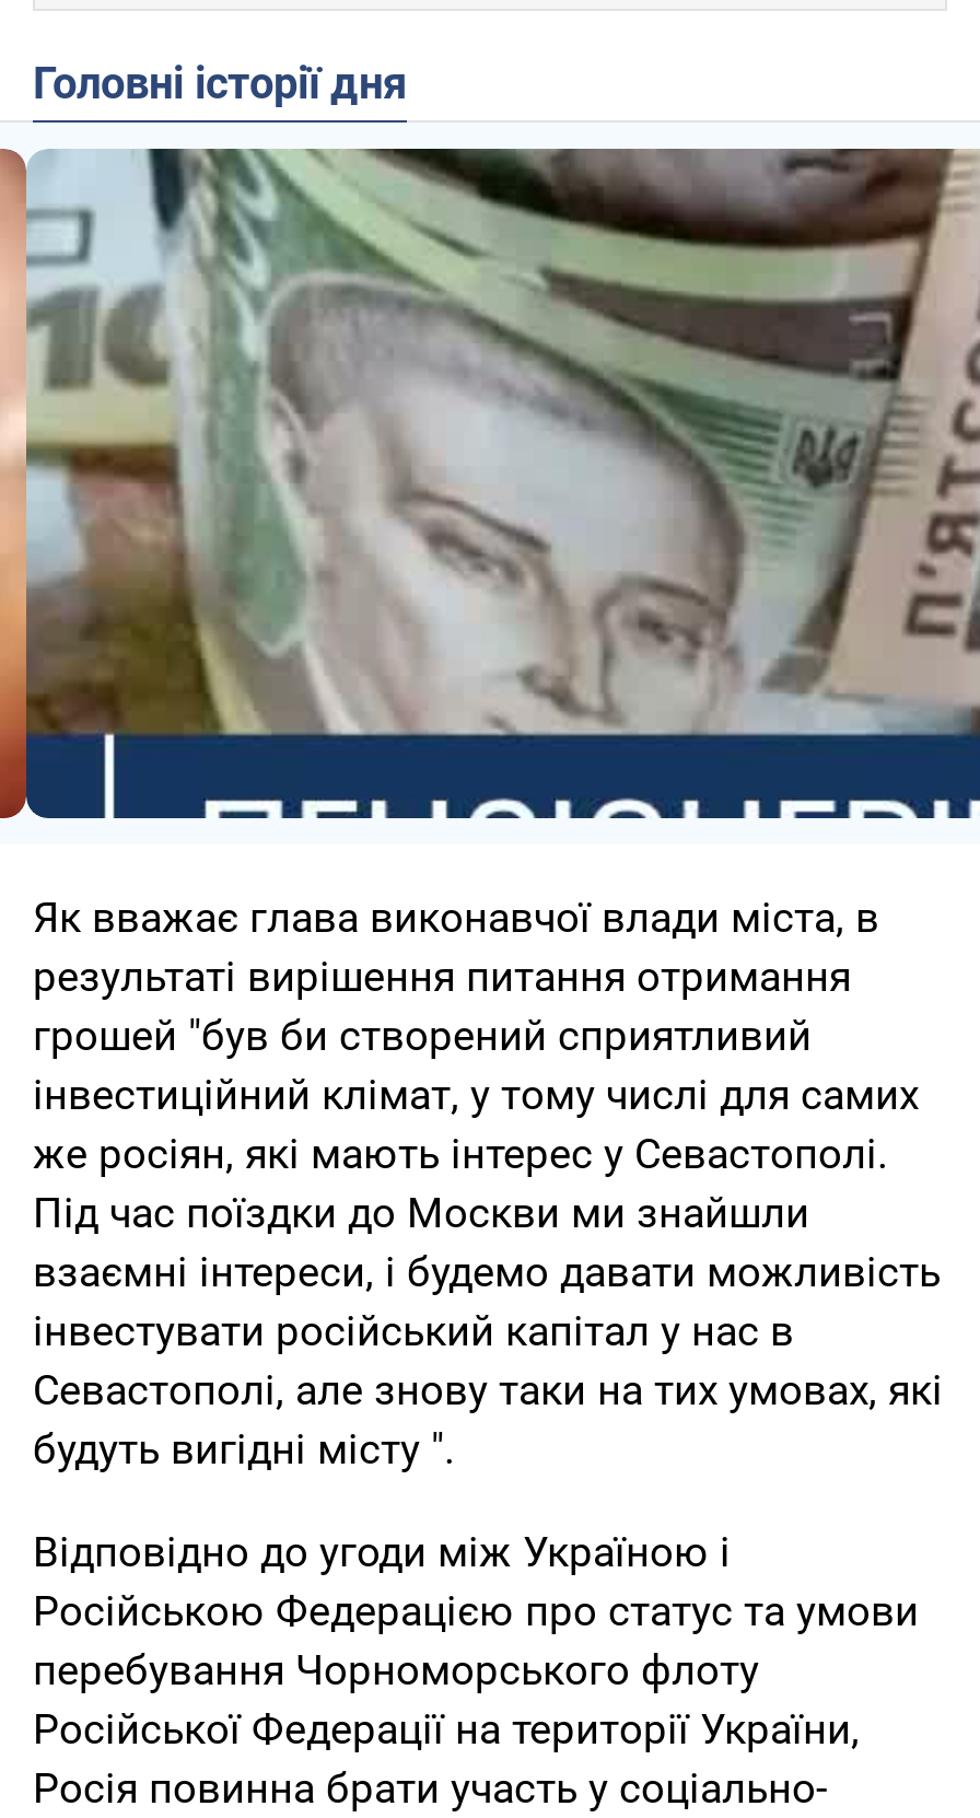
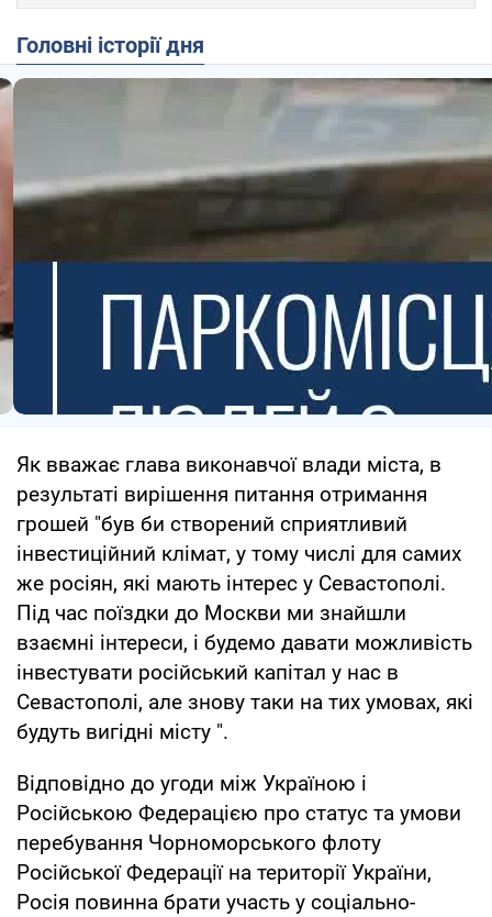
[7,147,973,820] [image] -> [3,77,489,416] [image]

